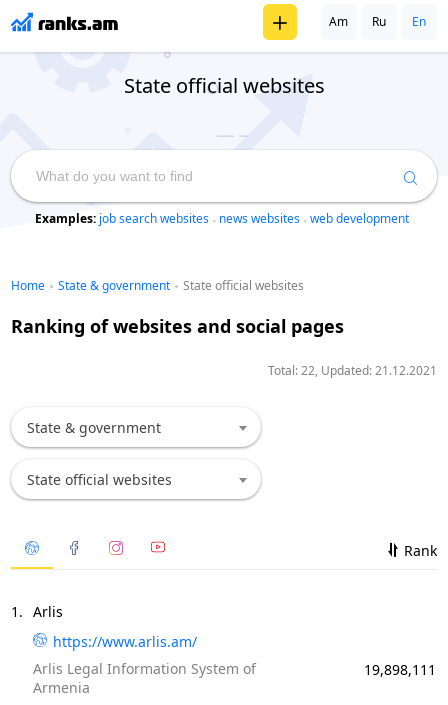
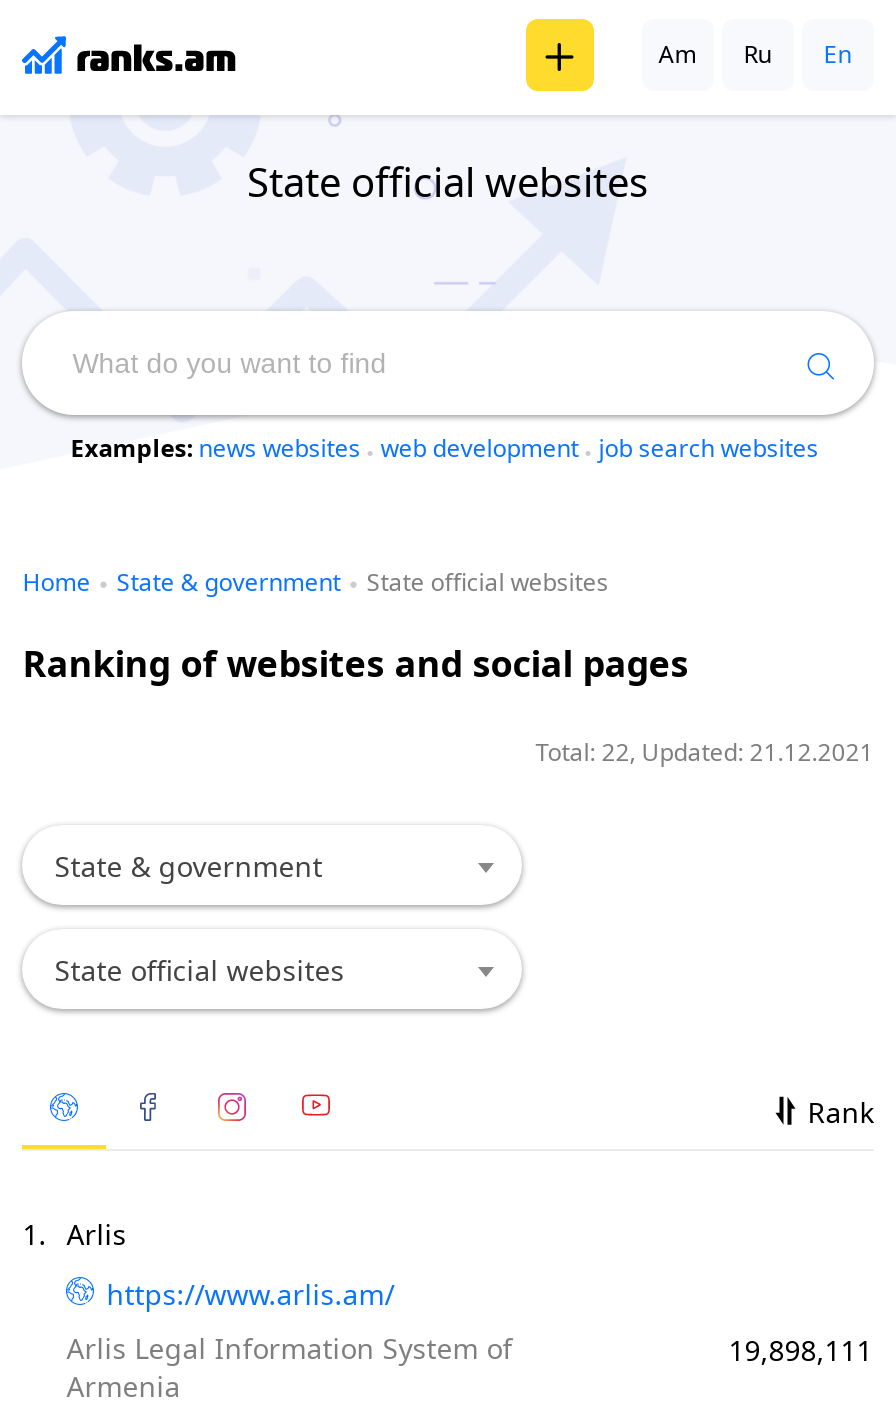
[35,210,409,227] Examples: job search websites news websites web development -> [70,431,818,465] Examples: news websites web development job search websites

